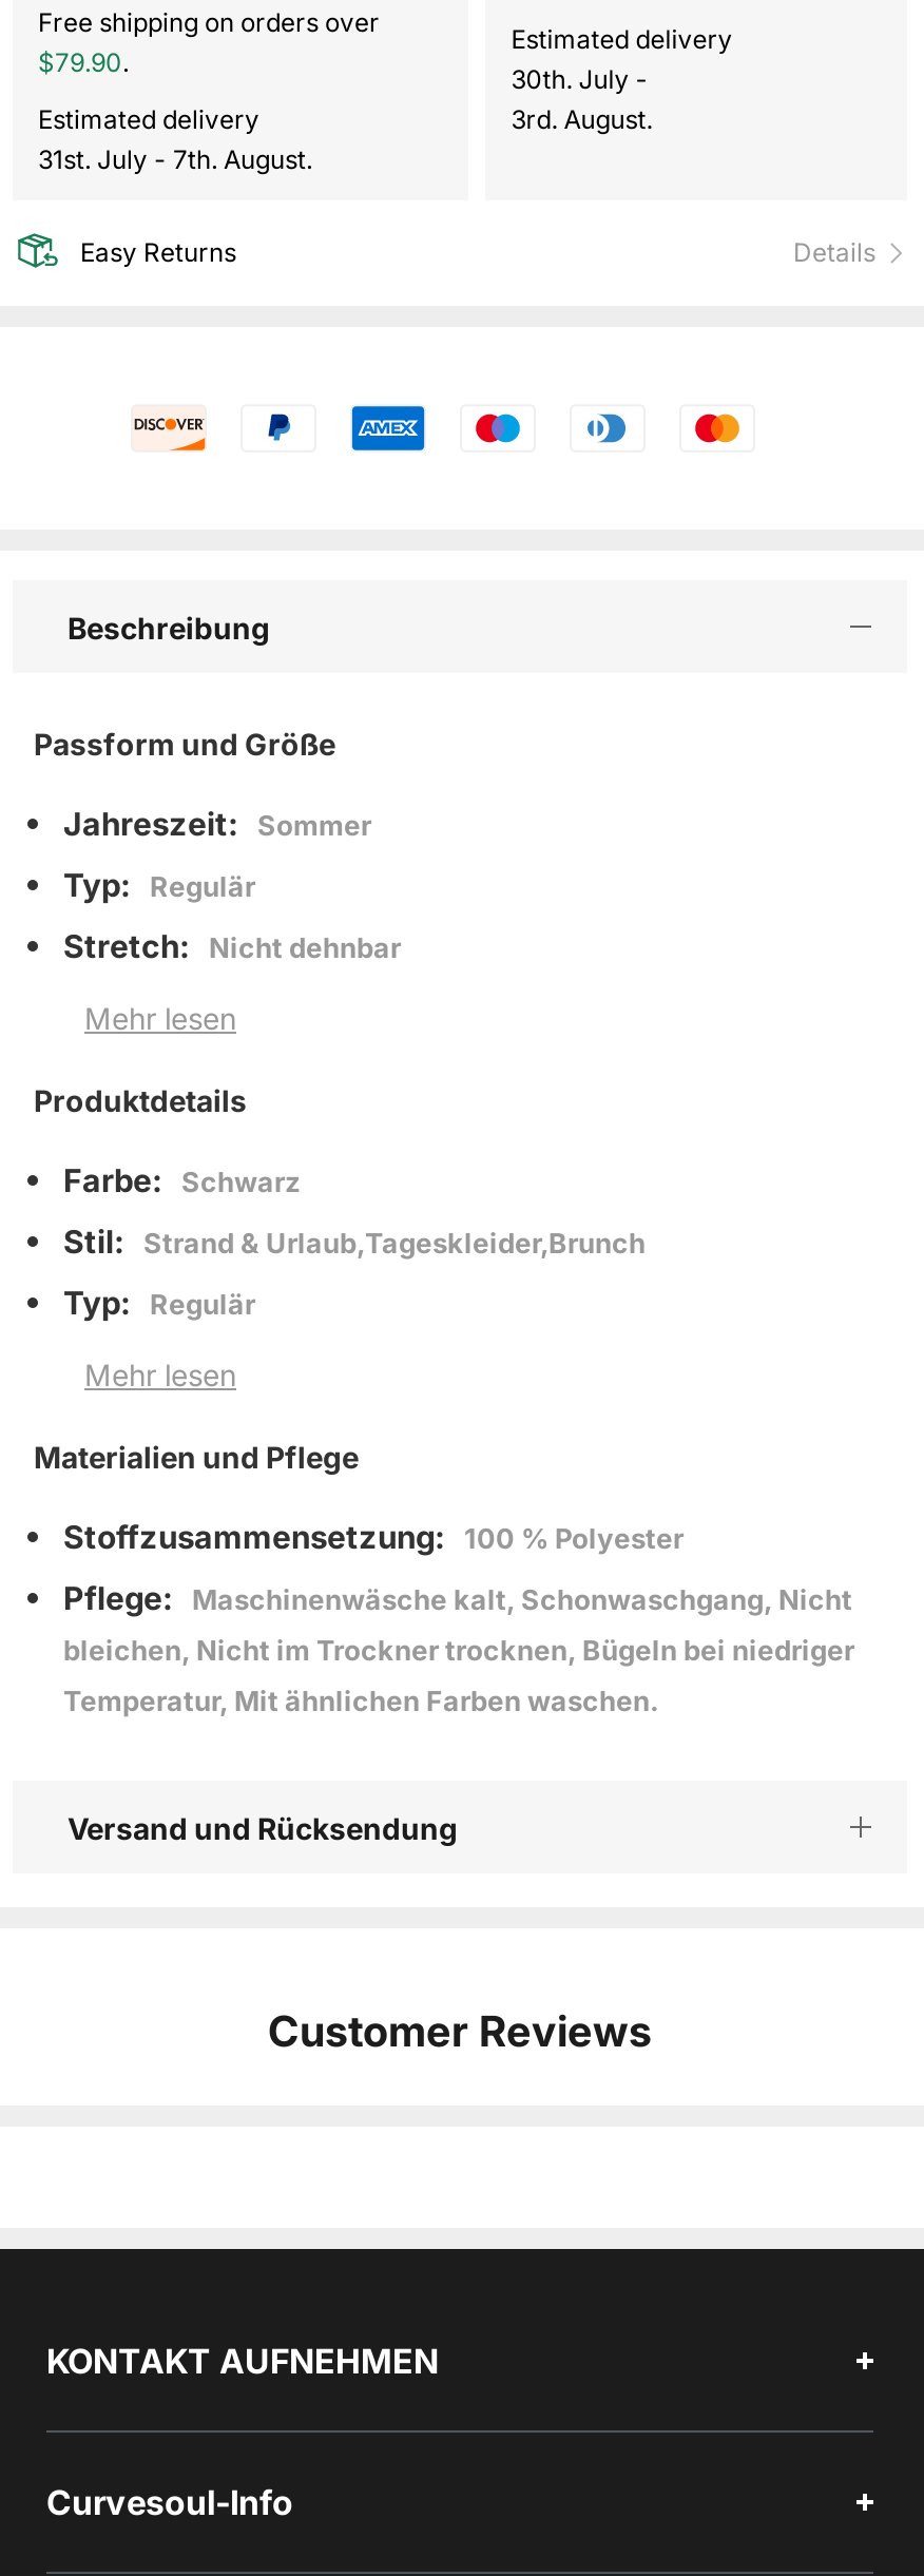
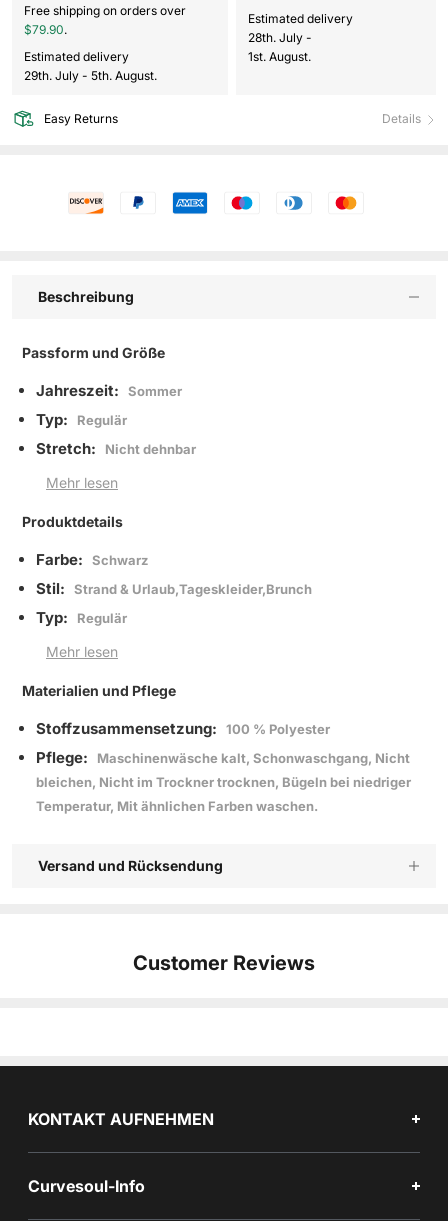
[511,63,654,95] 30th. July - -> [248,30,315,45] 28th. July -
[511,103,652,135] 3rd. August. -> [248,49,311,64] 1st. August.
[38,143,312,175] 31st. July - 7th. August. -> [24,68,157,83] 29th. July - 5th. August.

